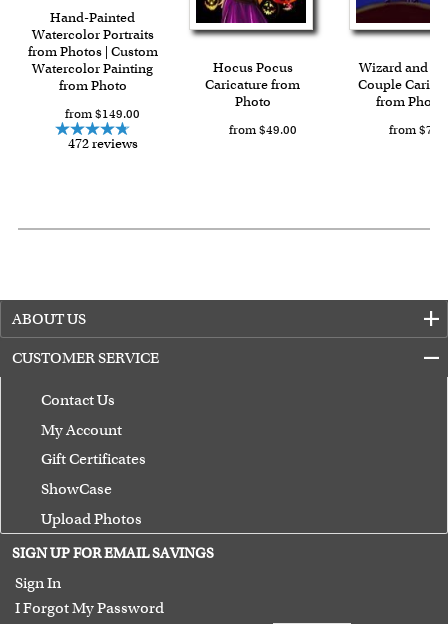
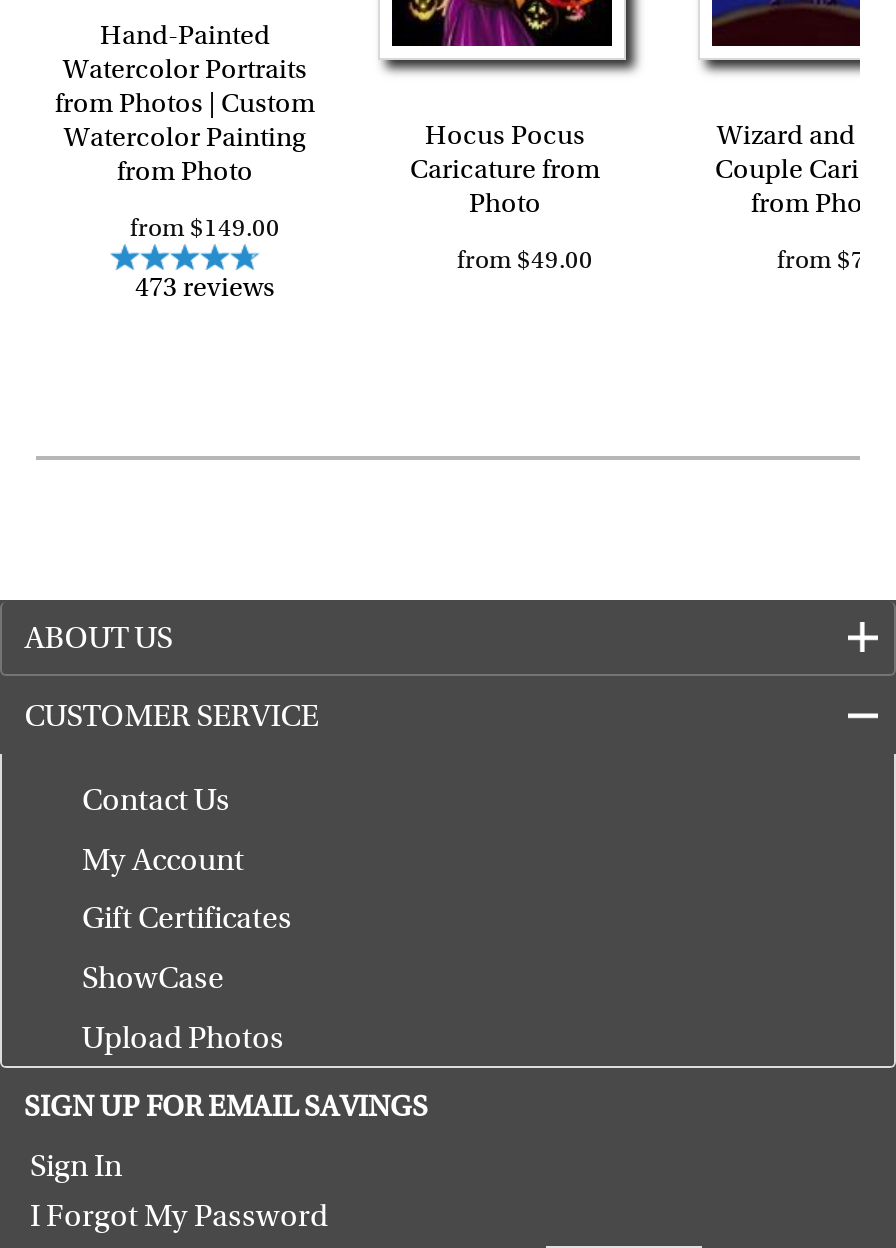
[67,135,137,152] 472 reviews -> [135,271,275,305] 473 reviews

